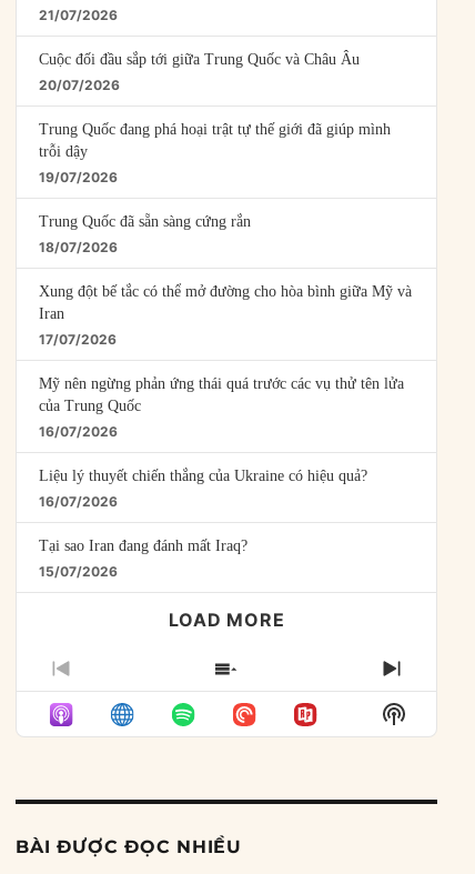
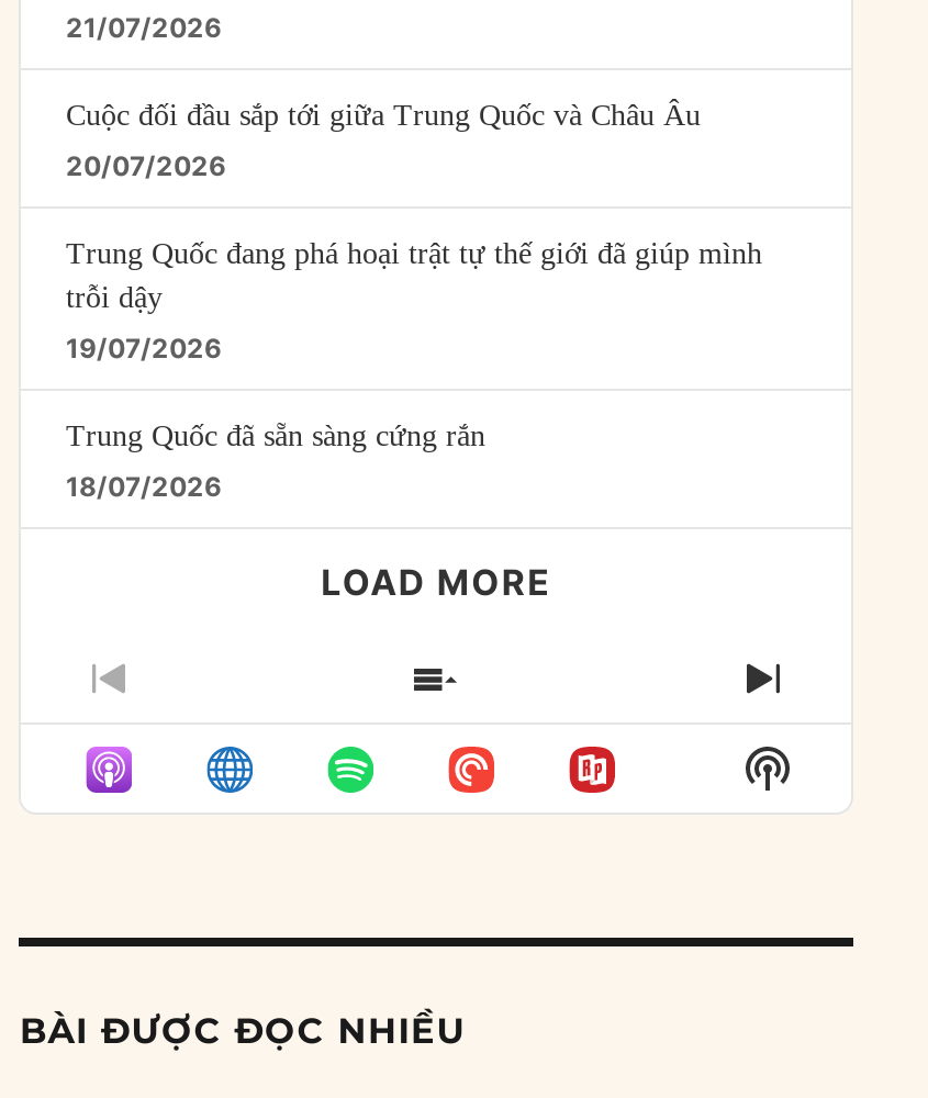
[39,283,412,580] Xung đột bế tắc có thể mở đường cho hòa bình giữa Mỹ và | Iran | 17/07/2026 | Mỹ nên ngừng phản ứng thái quá trước các vụ thử tên lửa | của Trung Quốc | 16/07/2026 | Liệu lý thuyết chiến thắng của Ukraine có hiệu quả? | 16/07/2026 | Tại sao Iran đang đánh mất Iraq? | 15/07/2026 -> none

